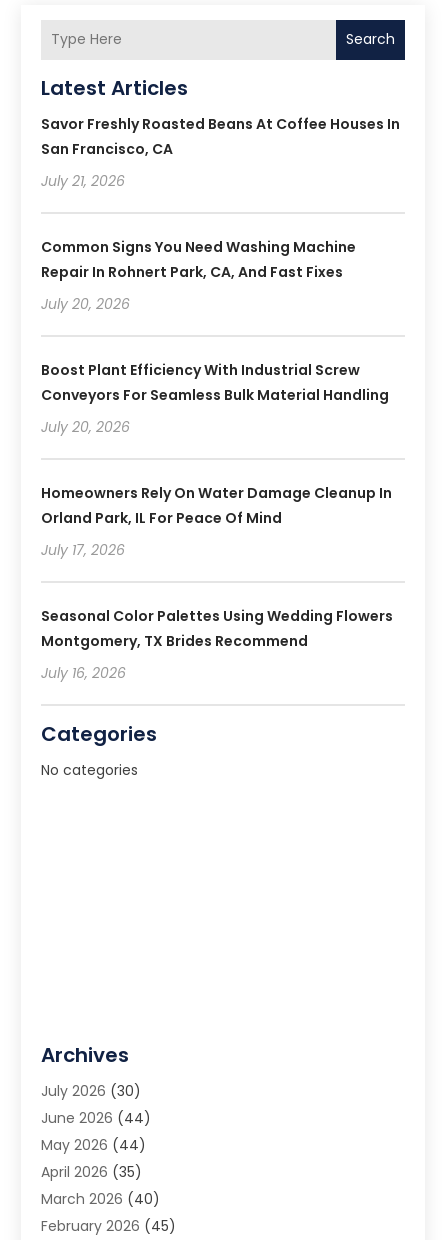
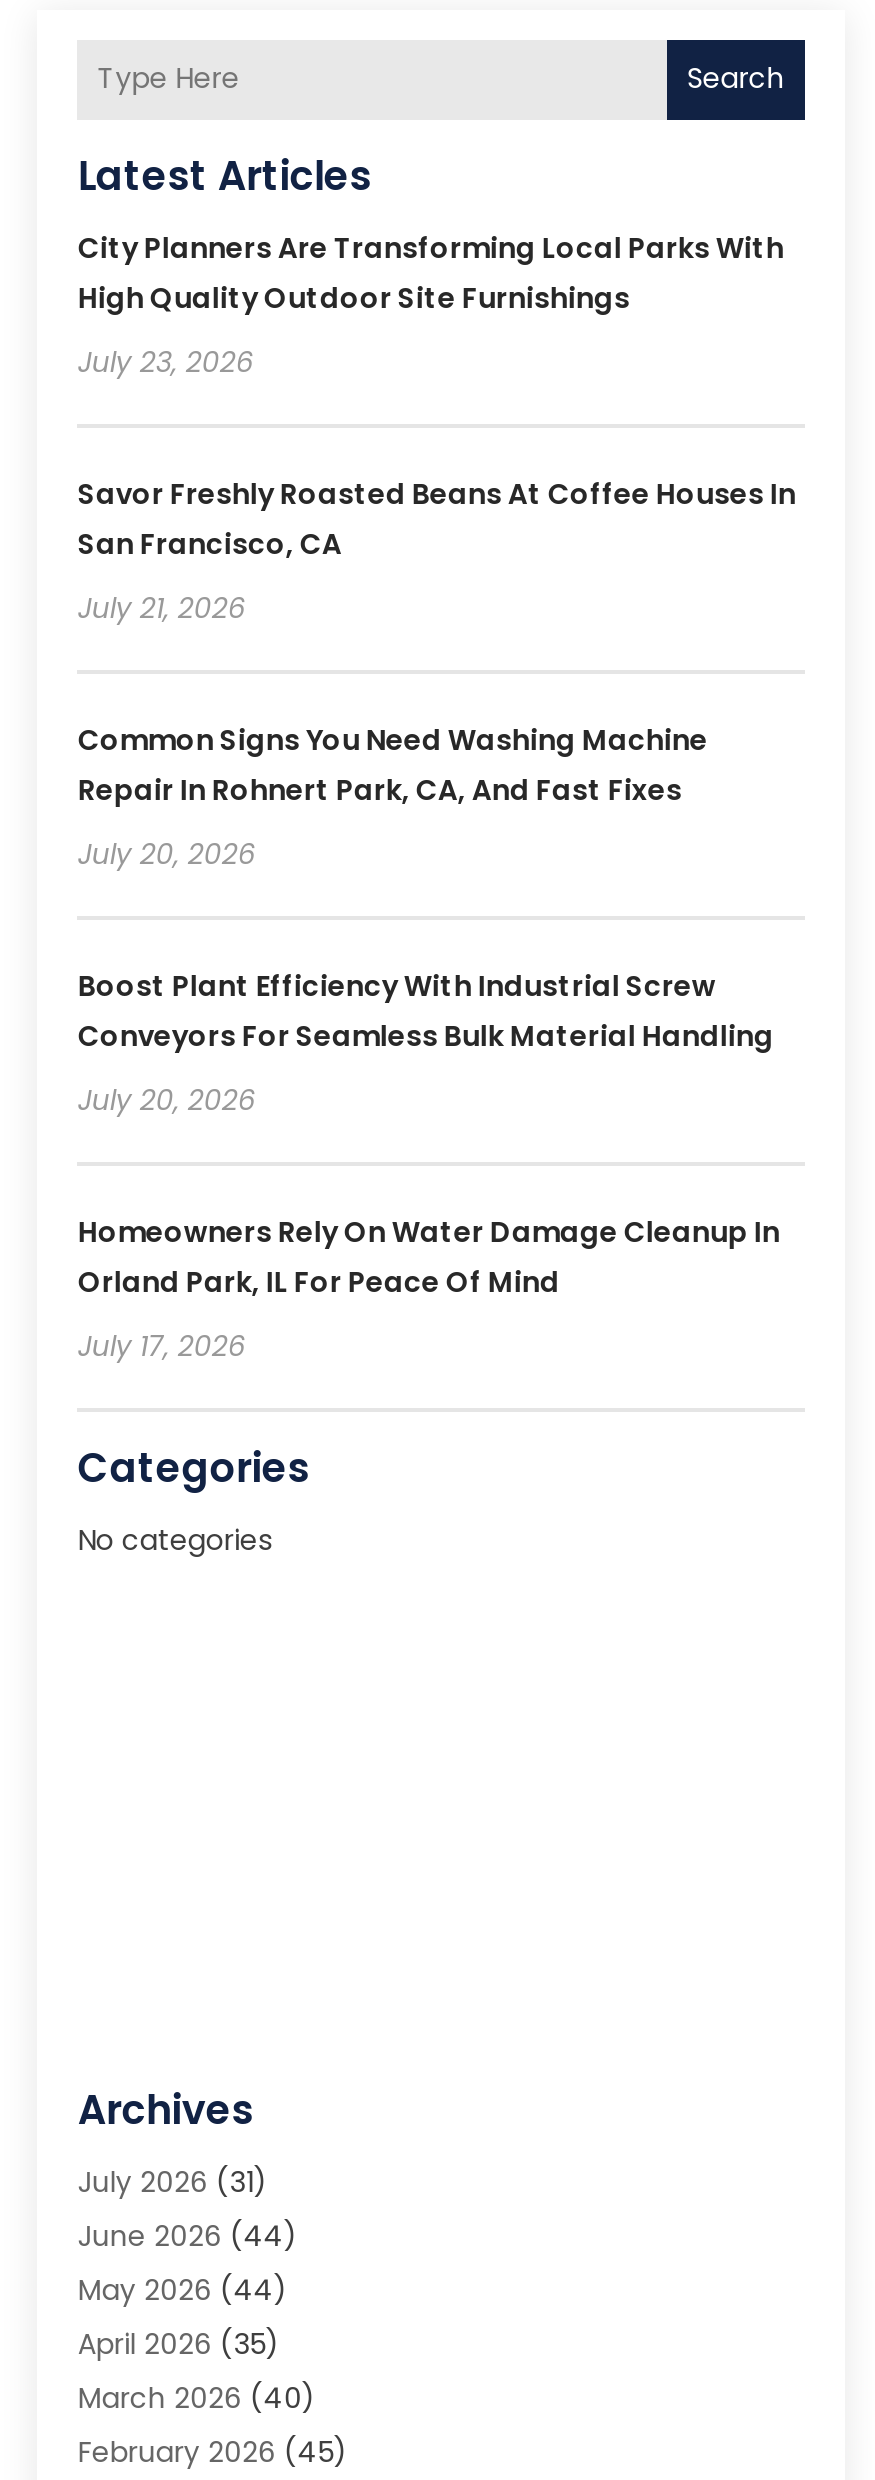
none -> [78,227,784,381] City Planners Are Transforming Local Parks With | High Quality Outdoor Site Furnishings | July 23, 2026
moved [41,114,400,560] -> [78,473,796,1365]: Savor Freshly Roasted Beans At Coffee Houses In | San Francisco, CA | July 21, 2026 | ... | Orland Park, IL For Peace Of Mind | July 17, 2026
[41,606,393,683] Seasonal Color Palettes Using Wedding Flowers | Montgomery, TX Brides Recommend | July 16, 2026 -> none
[41,1081,141,1101] July 2026 (30) -> [78,2161,268,2201] July 2026 (31)

